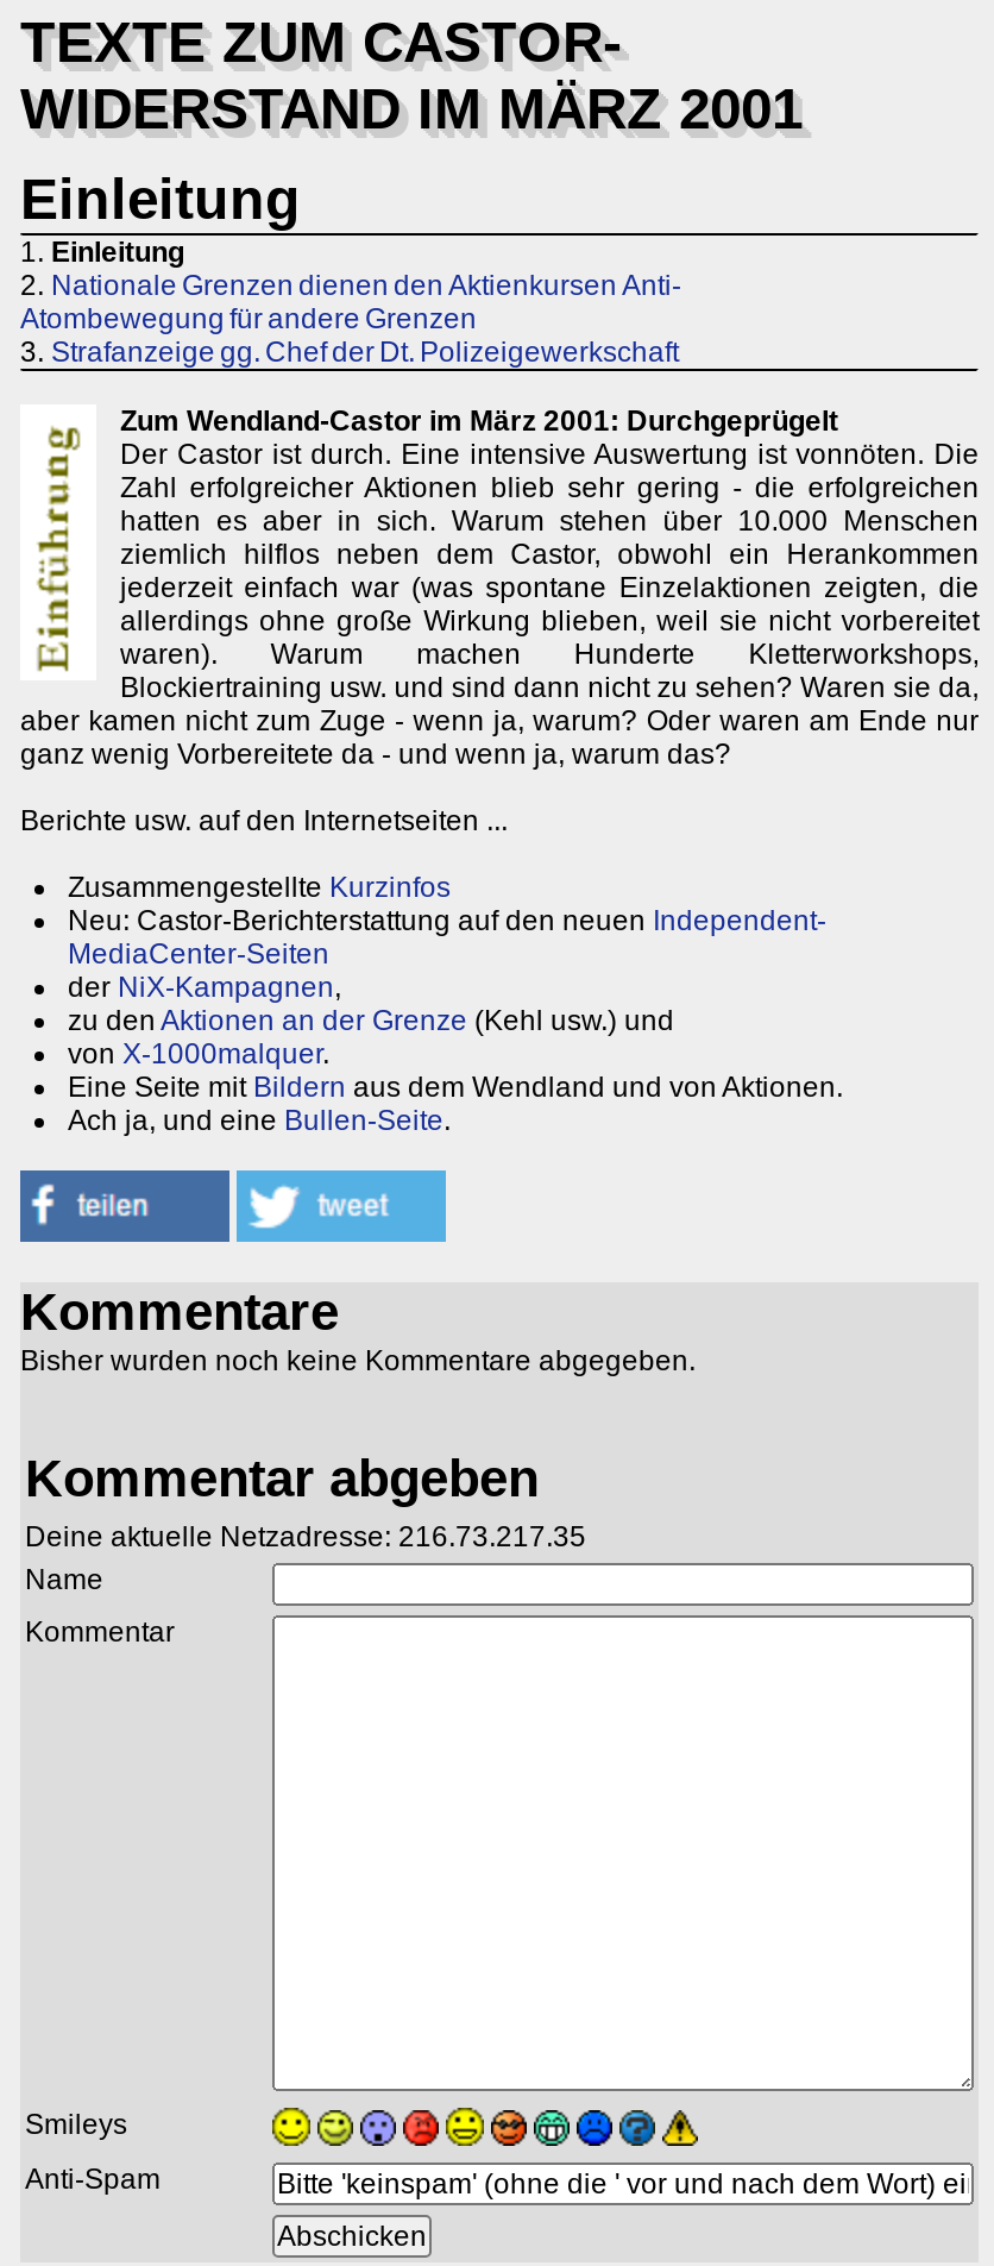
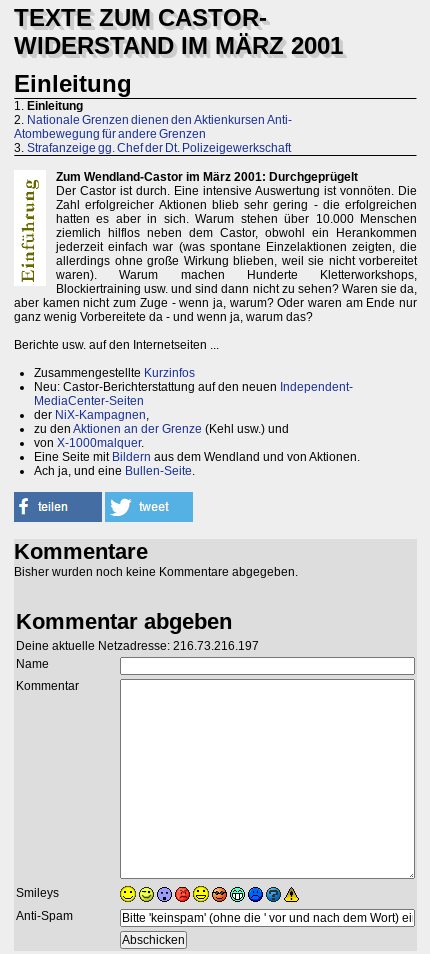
[25,1521,586,1554] Deine aktuelle Netzadresse: 216.73.217.35 -> [16,639,259,653] Deine aktuelle Netzadresse: 216.73.216.197

